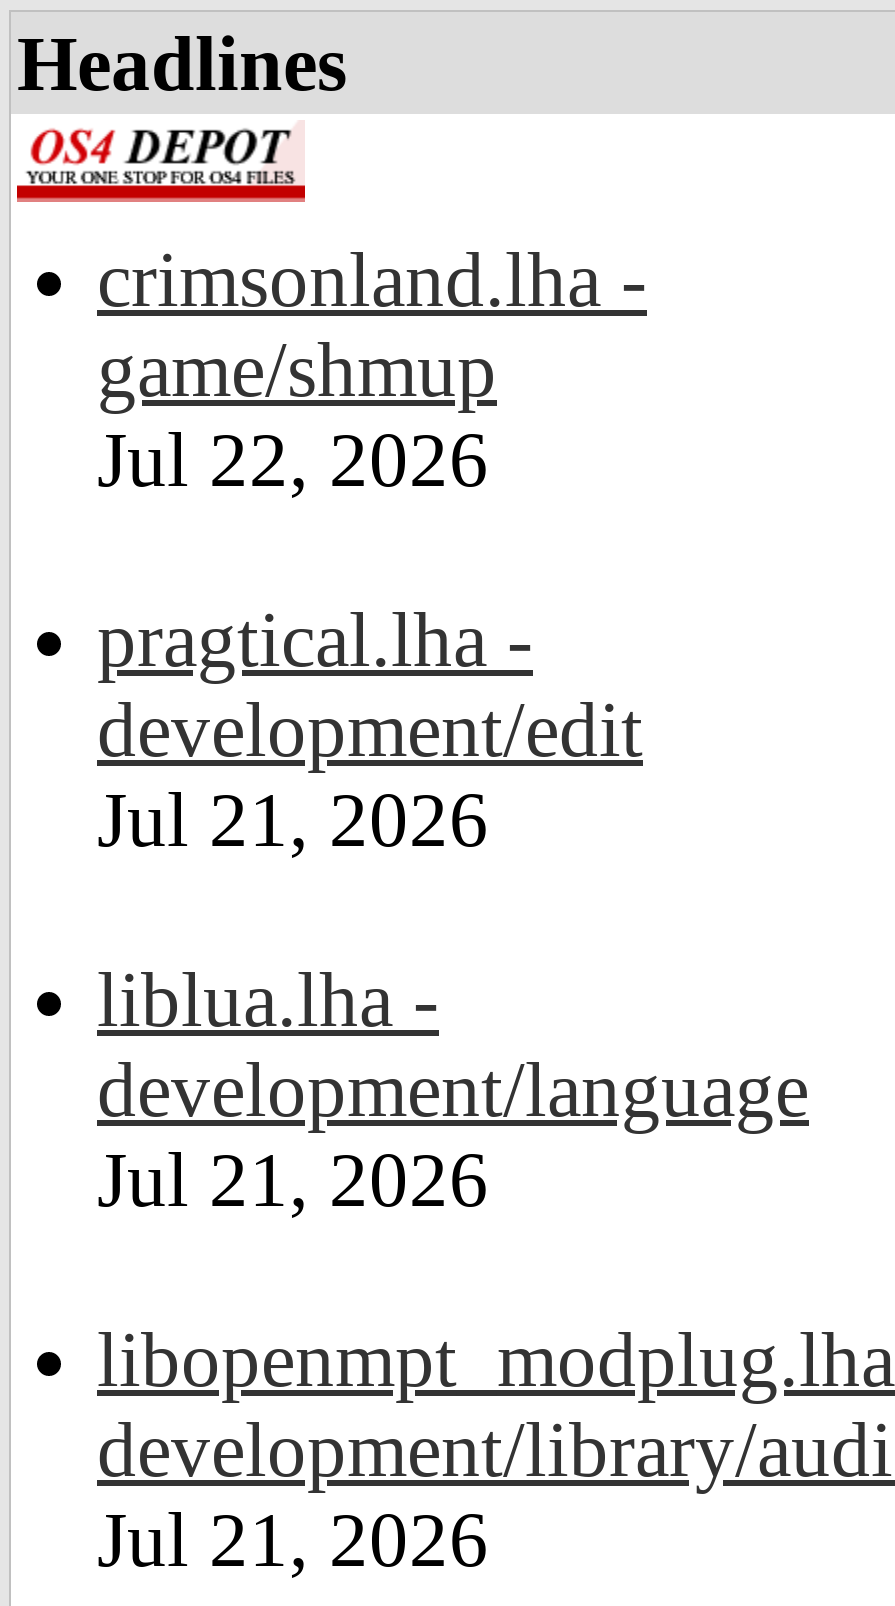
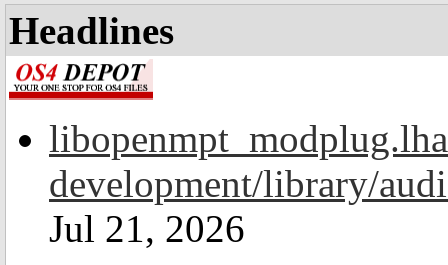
[97,236,809,1222] crimsonland.lha - | game/shmup | Jul 22, 2026 | pragtical.lha - | development/edit | Jul 21, 2026 | liblua.lha - | development/language | Jul 21, 2026 -> none

